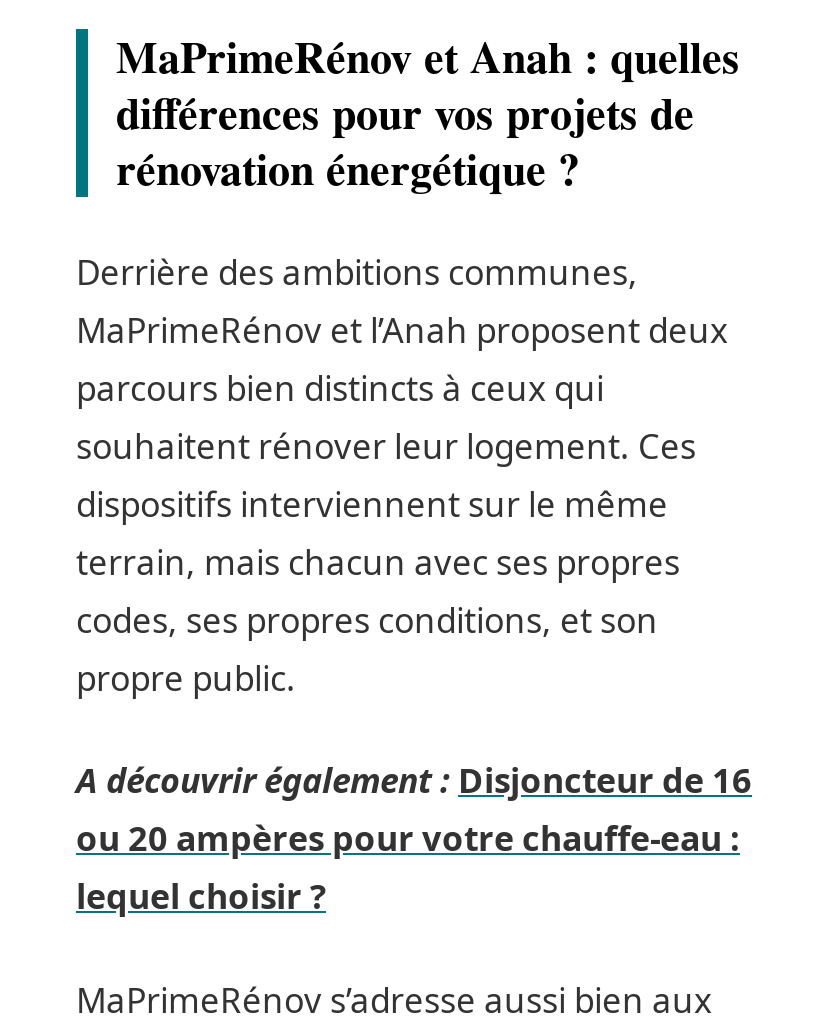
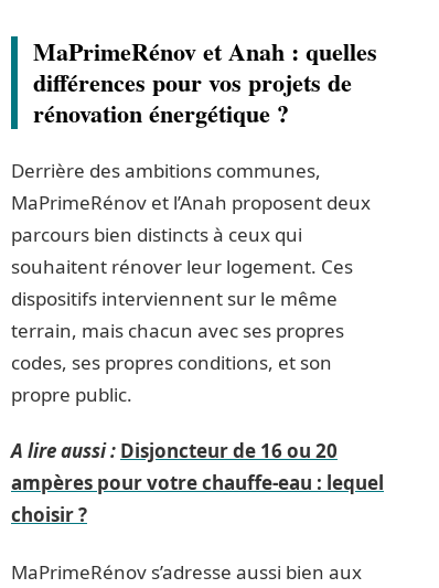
[76,757,752,919] A découvrir également : Disjoncteur de 16 | ou 20 ampères pour votre chauffe-eau : | lequel choisir ? -> [11,438,384,527] A lire aussi : Disjoncteur de 16 ou 20 | ampères pour votre chauffe-eau : lequel | choisir ?

